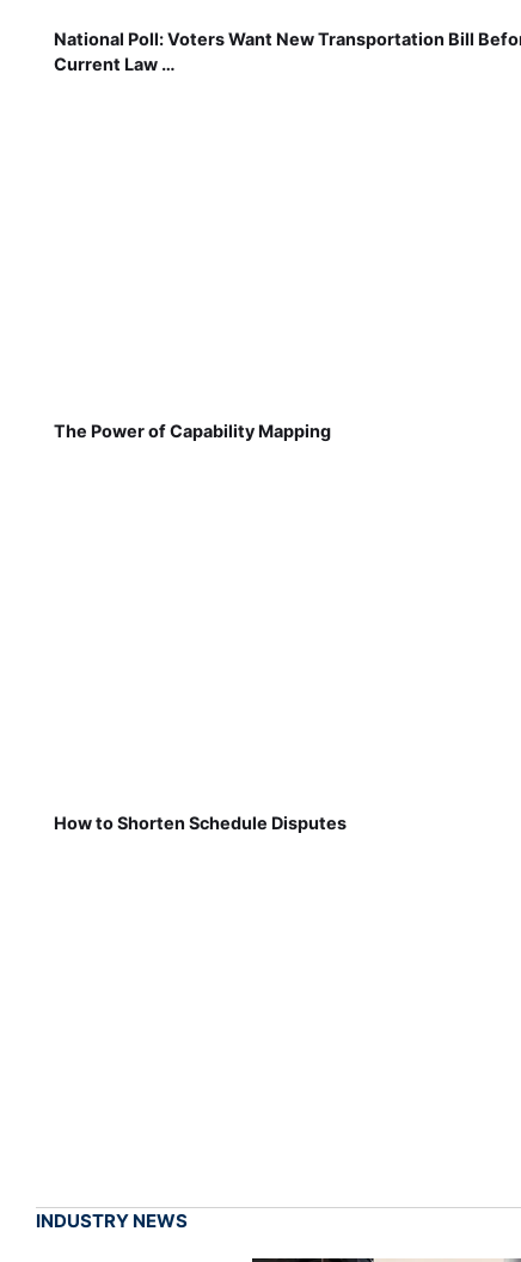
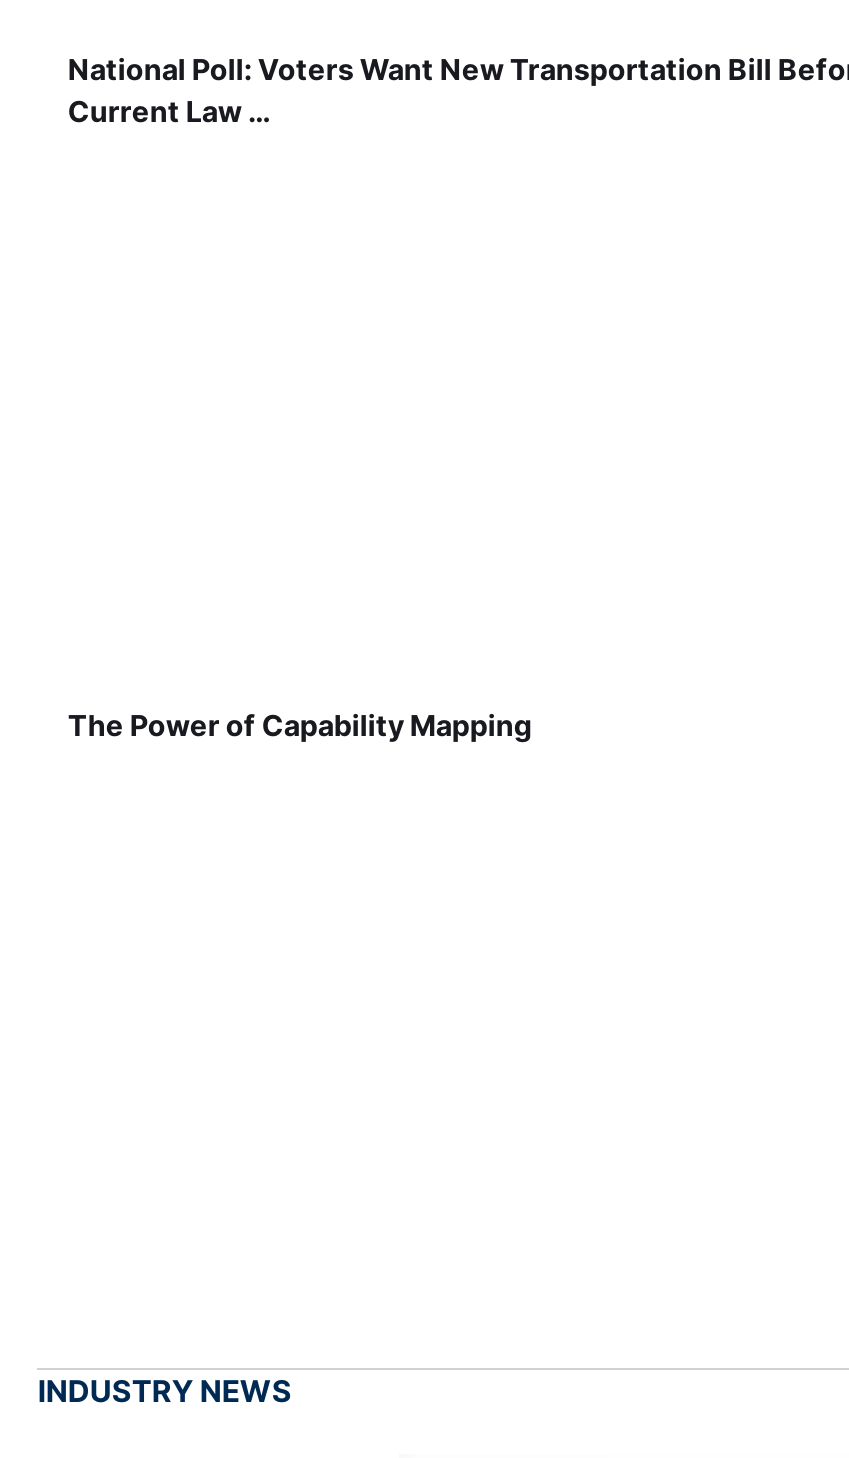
[54,813,347,833] How to Shorten Schedule Disputes -> none

